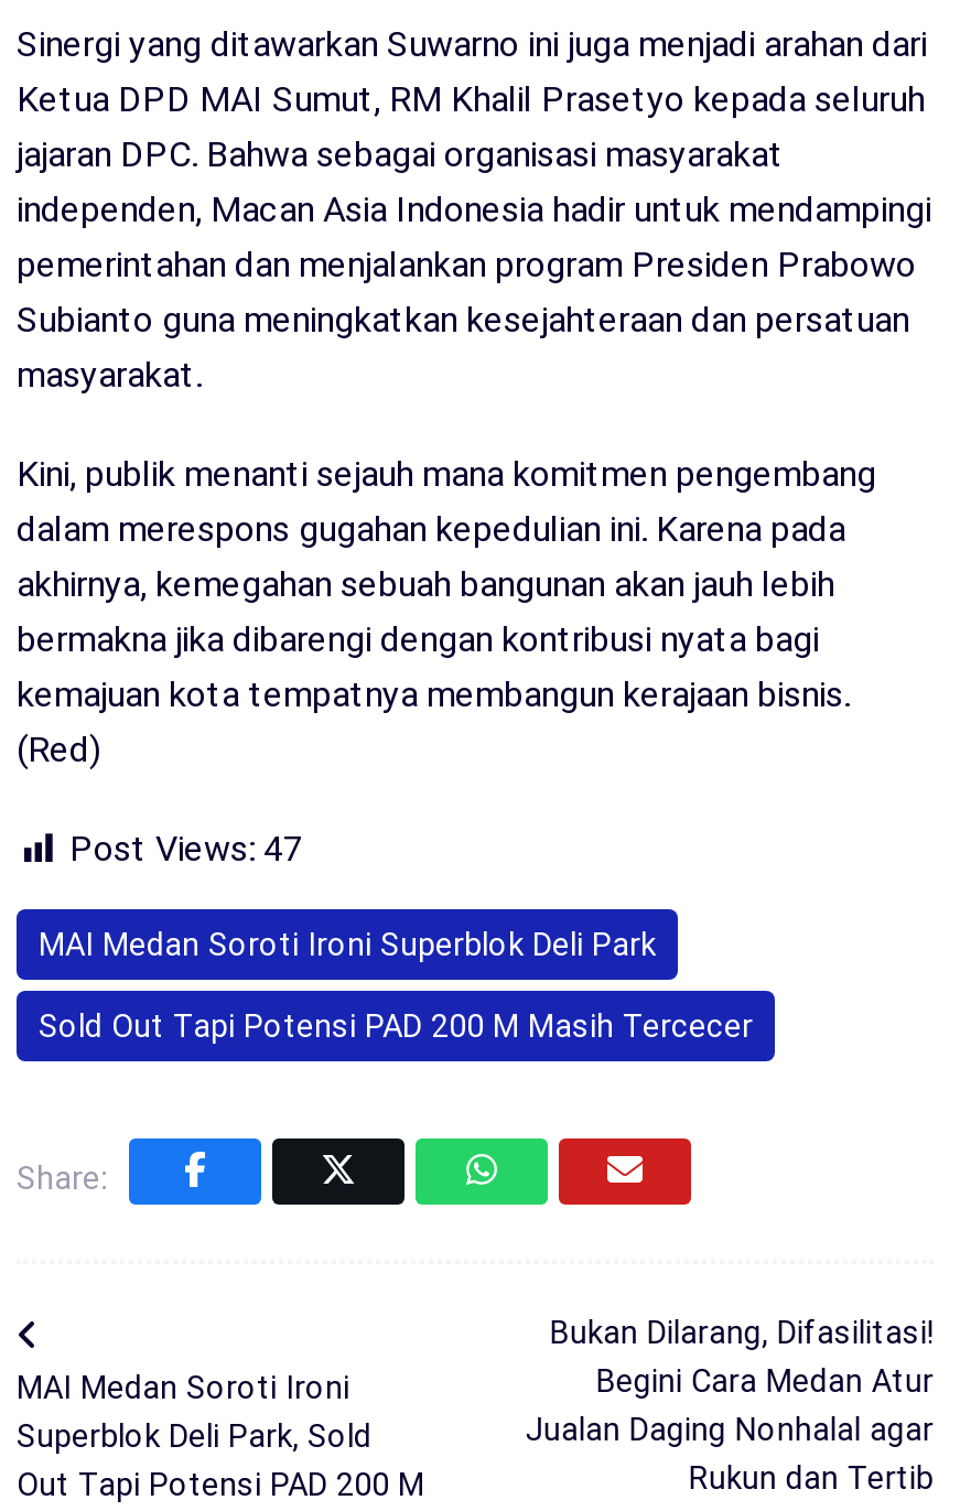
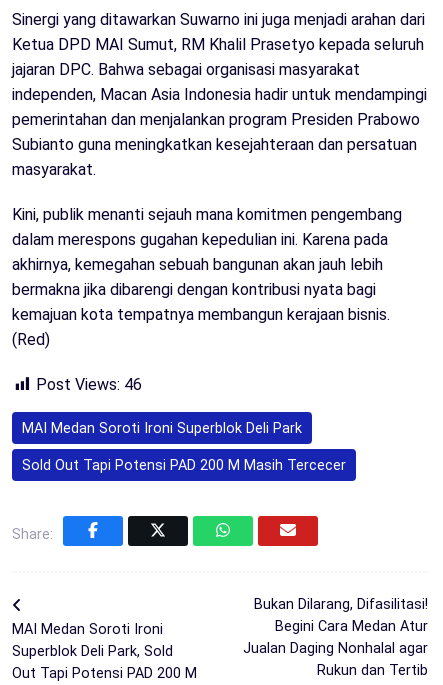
[69,828,303,870] Post Views: 47 -> [36,375,142,394] Post Views: 46

